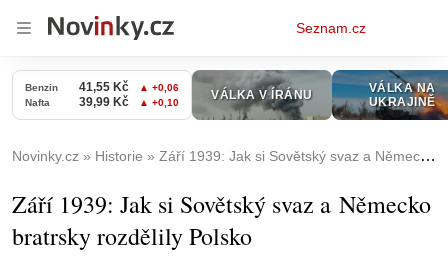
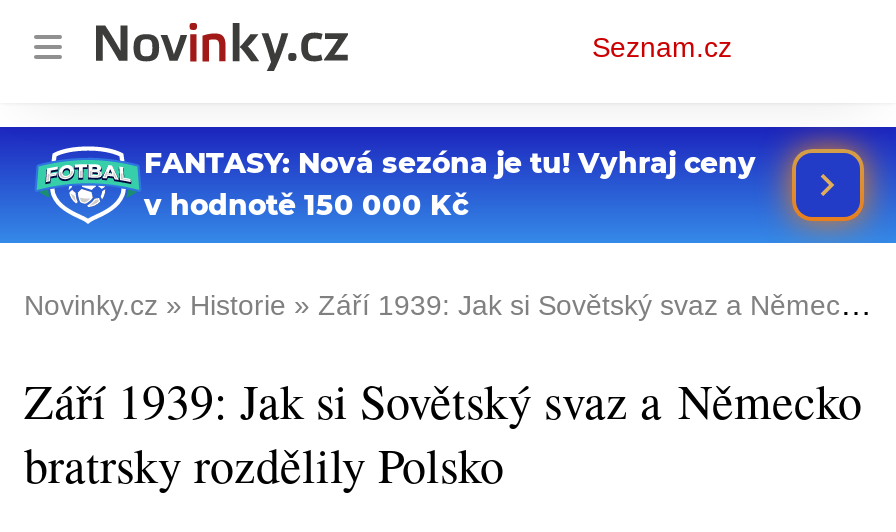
[3,68,445,125] [image] -> [6,125,890,245] [image]

